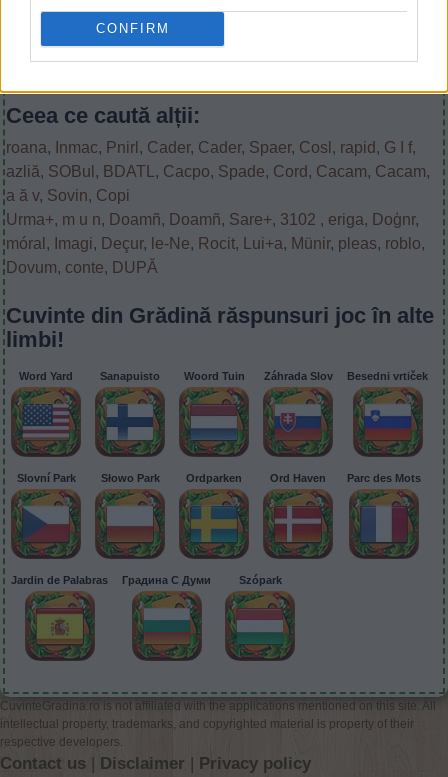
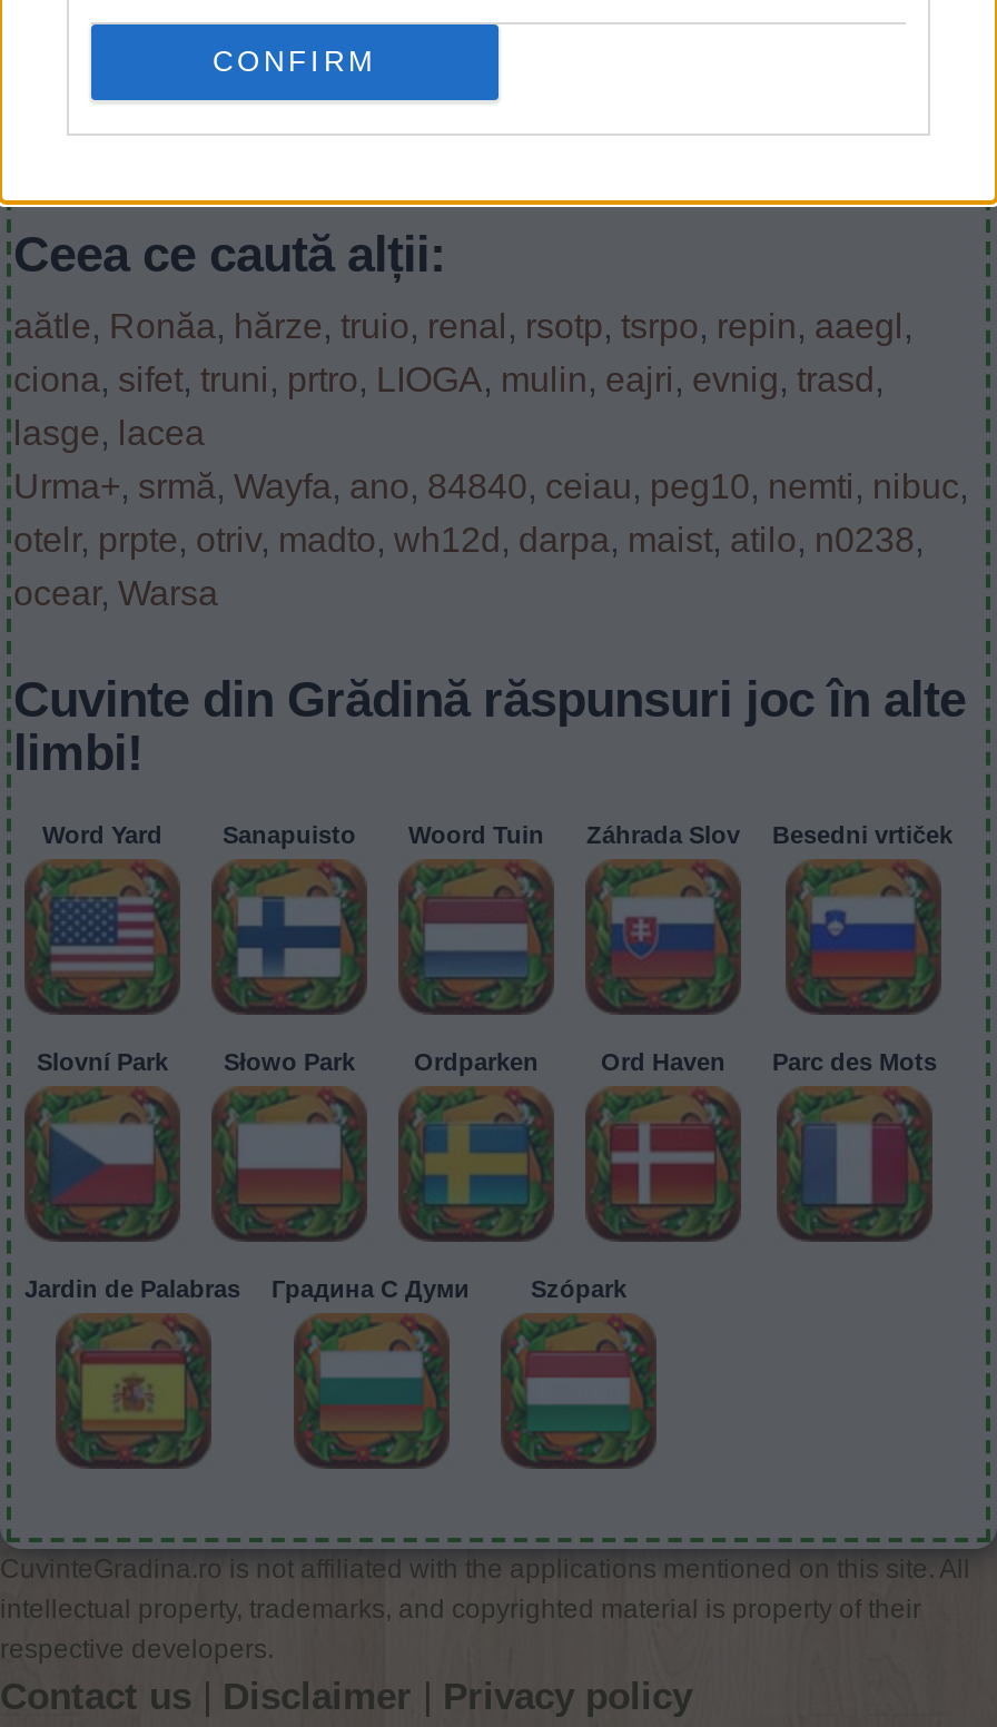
[6,139,430,276] roana, Inmac, Pnirl, Cader, Cader, Spaer, Cosl, rapid, G I f, | azliă, SOBul, BDATL, Cacpo, Spade, Cord, Cacam, Cacam, | a ă v, Sovin, Copi | Urma+, m u n, Doamñ, Doamñ, Sare+, 3102, eriga, Doģnr, | móral, Imagi, Deçur, le-Ne, Rocit, Lui+a, Münir, pleas, roblo, | Dovum, conte, DUPĂ -> [13,307,968,612] aătle, Ronăa, hărze, truio, renal, rsotp, tsrpo, repin, aaegl, | ciona, sifet, truni, prtro, LIOGA, mulin, eajri, evnig, trasd, | lasge, lacea | Urma+, srmă, Wayfa, ano, 84840, ceiau, peg10, nemti, nibuc, | otelr, prpte, otriv, madto, wh12d, darpa, maist, atilo, n0238, | ocear, Warsa

